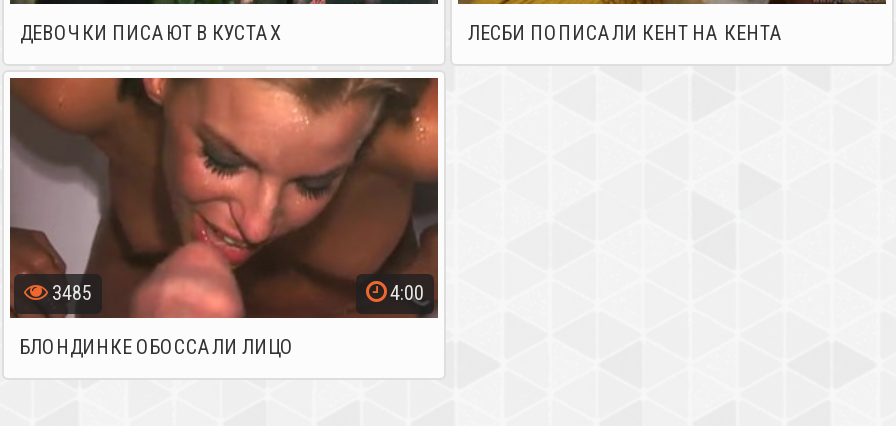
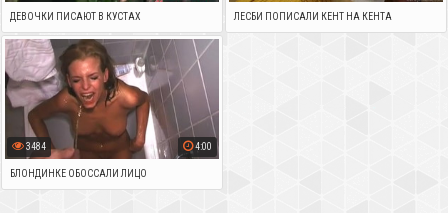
[8,76,440,320] [image] | 3485 -> [4,38,219,160] [image] | 3484

